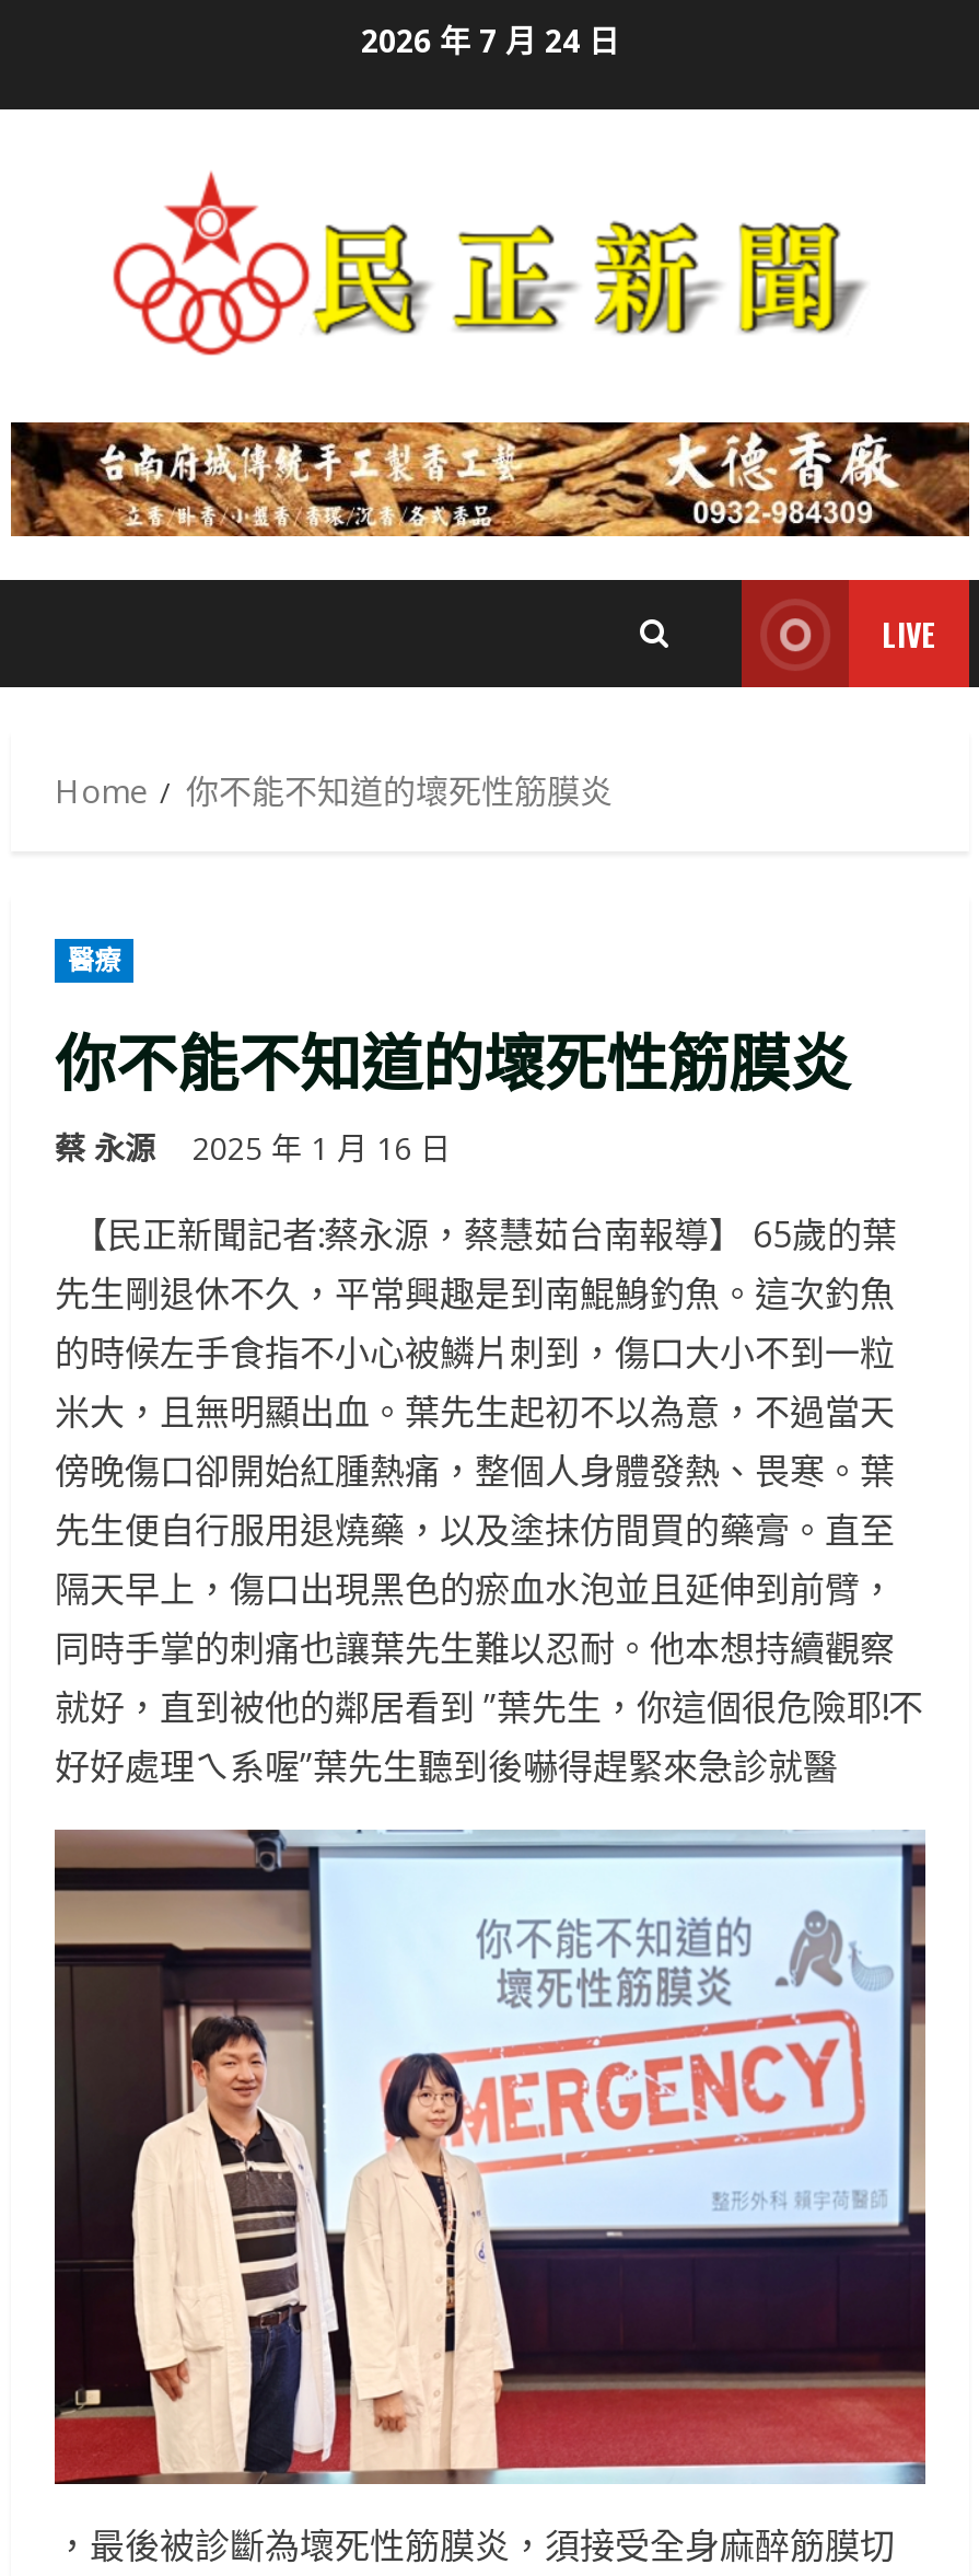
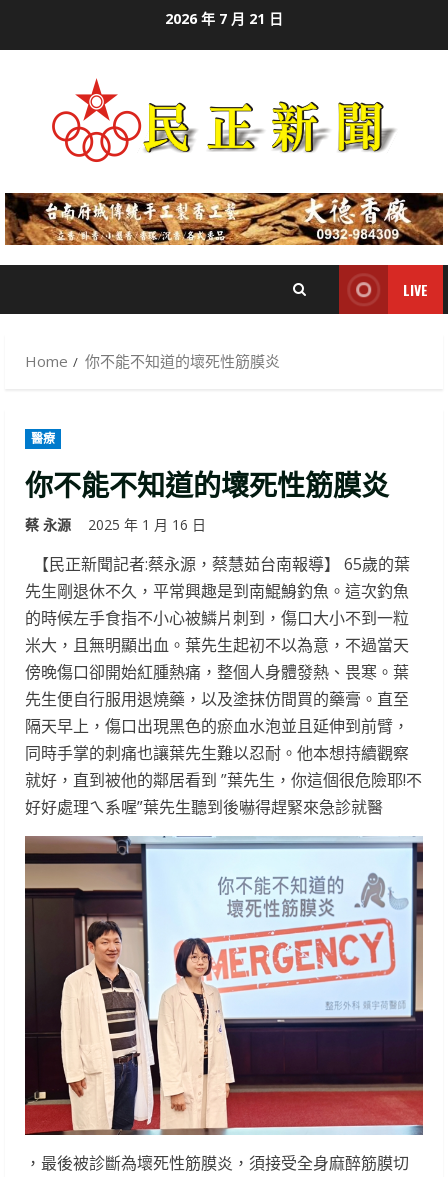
[361,19,619,60] 2026 年 7 月 24 日 -> [165,8,283,27] 2026 年 7 月 21 日

